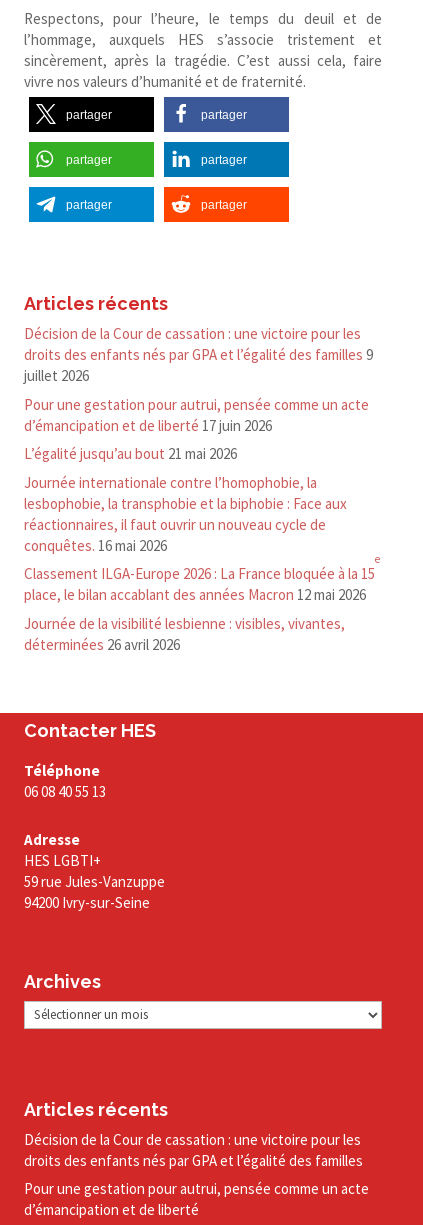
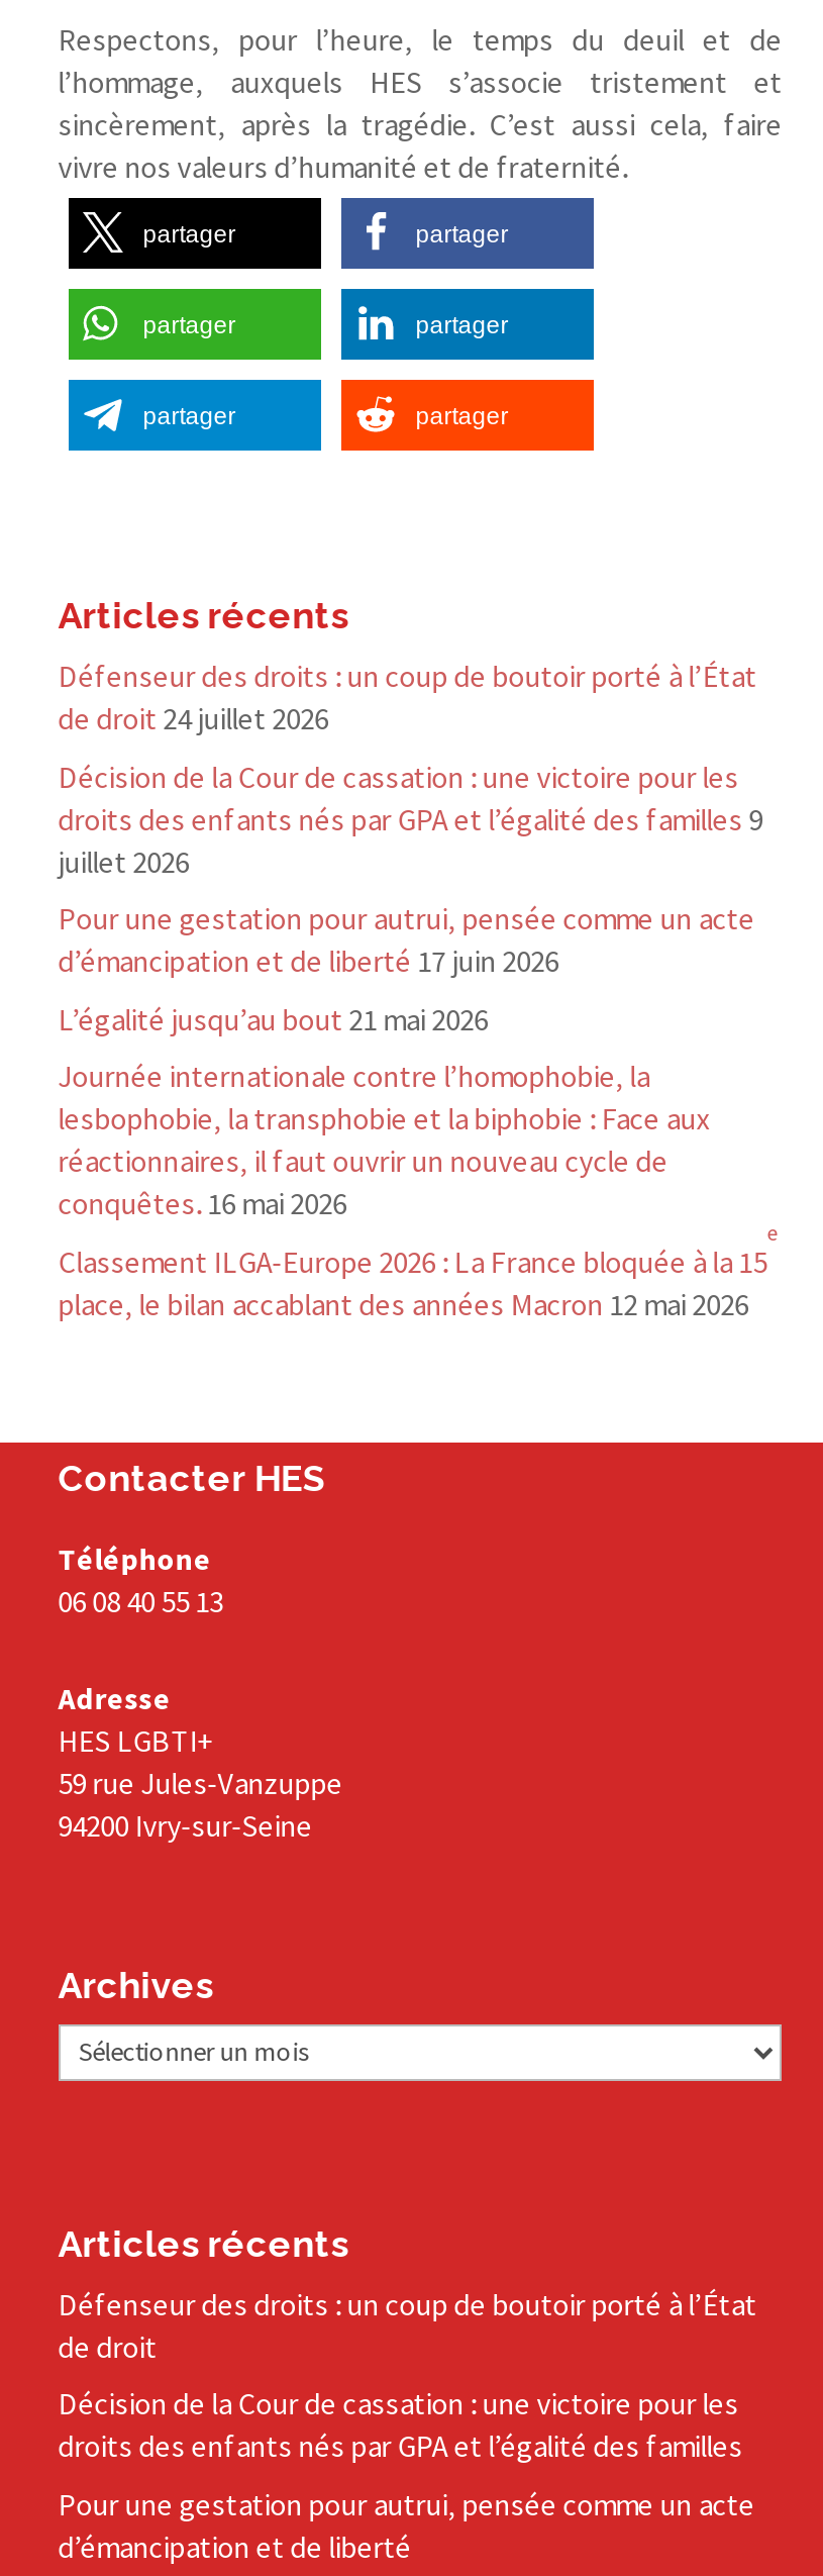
none -> [58,657,757,737] Défenseur des droits : un coup de boutoir porté à l’État | de droit 24 juillet 2026
[24,613,345,653] Journée de la visibilité lesbienne : visibles, vivantes, | déterminées 26 avril 2026 -> none
none -> [58,2285,757,2366] Défenseur des droits : un coup de boutoir porté à l’État | de droit

